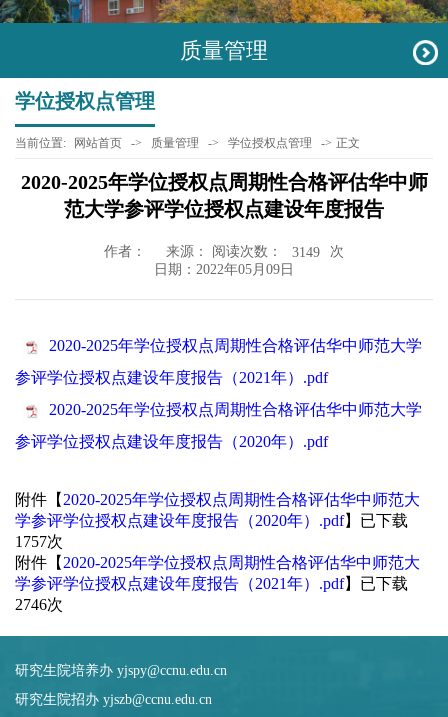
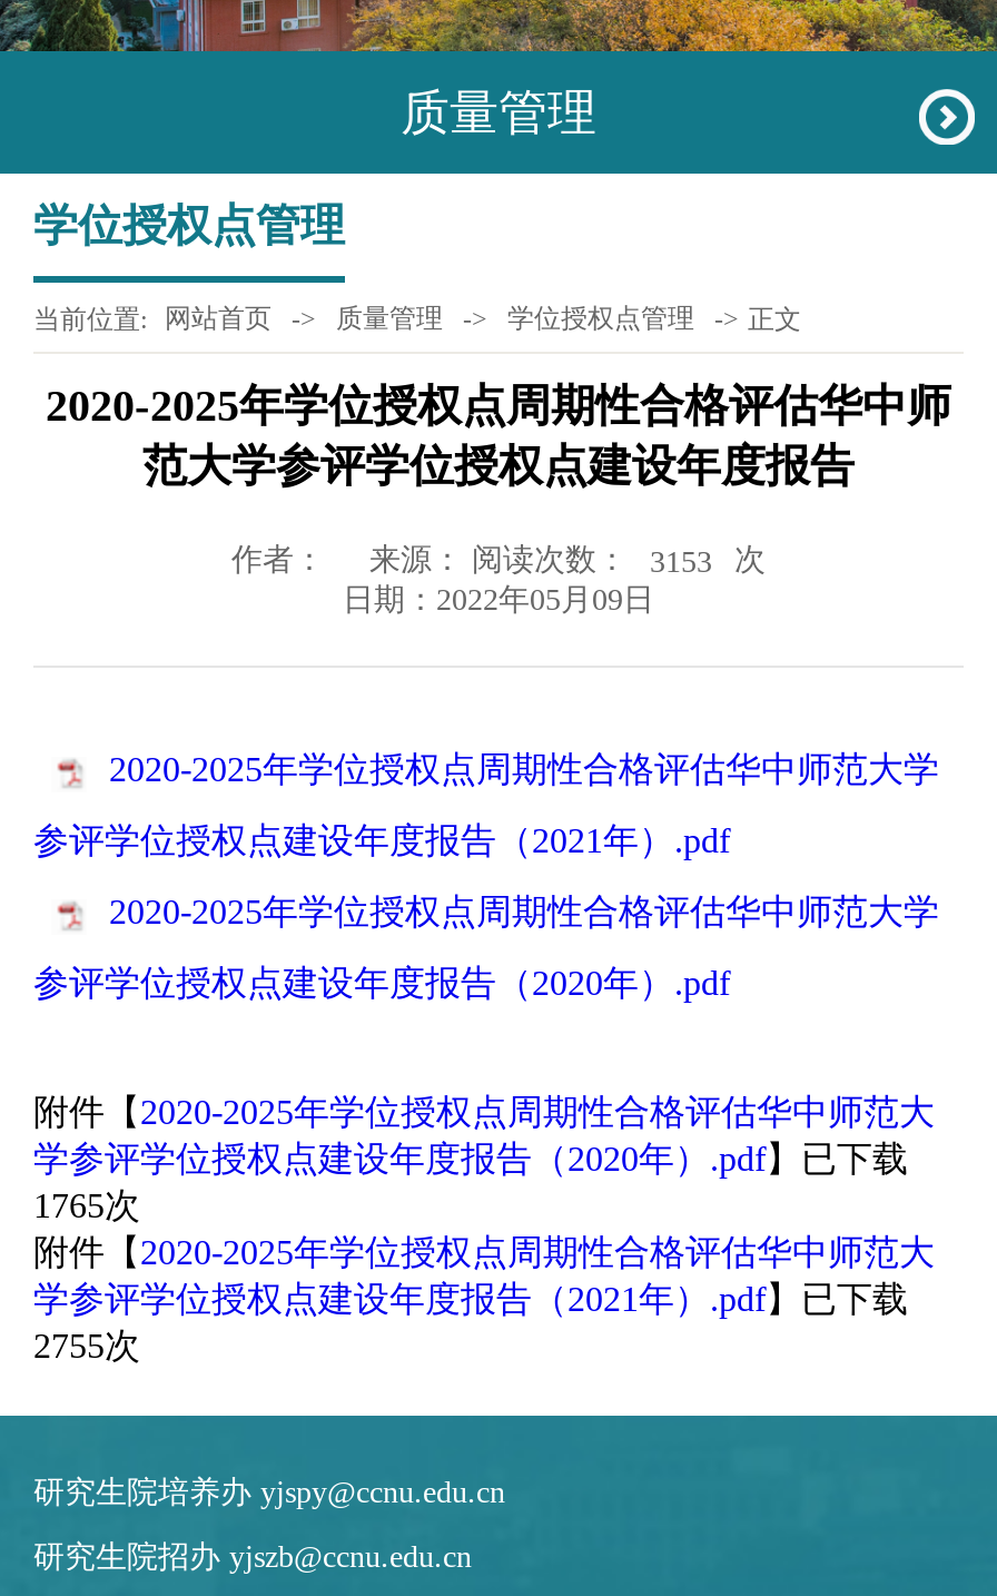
[104,244,344,260] 作者： 来源： 阅读次数： 3149 次 -> [231,544,766,579] 作者： 来源： 阅读次数： 3153 次
[15,533,63,550] 1757次 -> [33,1187,140,1225] 1765次
[15,596,63,613] 2746次 -> [33,1327,140,1365] 2755次

